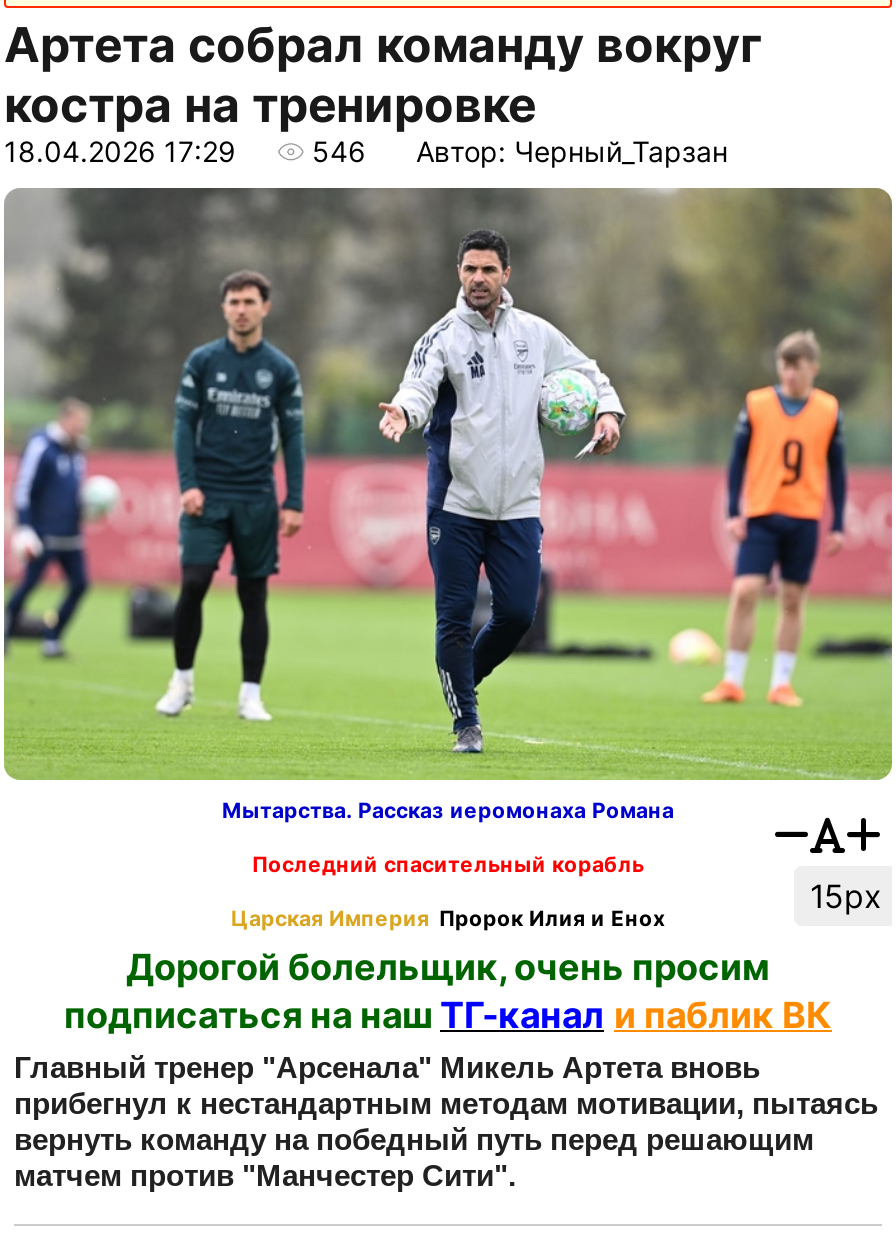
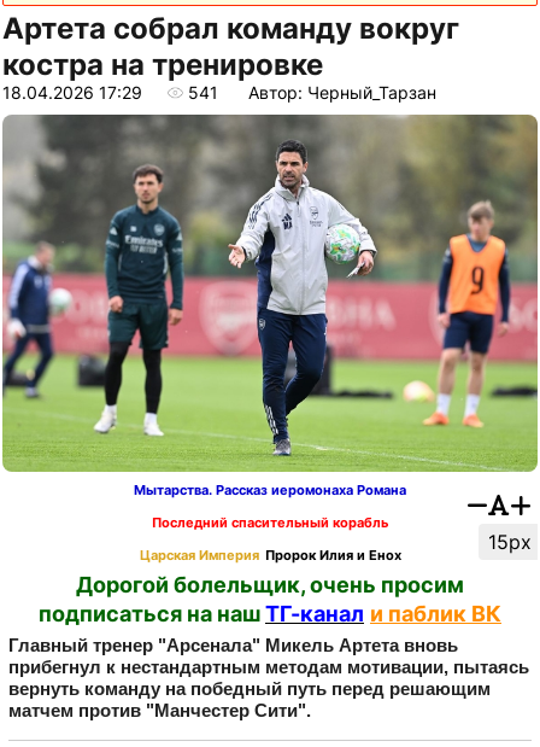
[312,134,728,168] 546 Автор: Черный_Тарзан -> [188,82,436,103] 541 Автор: Черный_Тарзан

